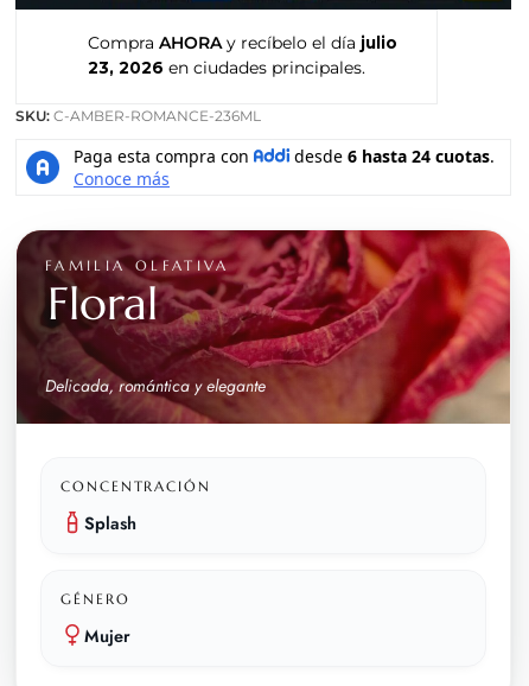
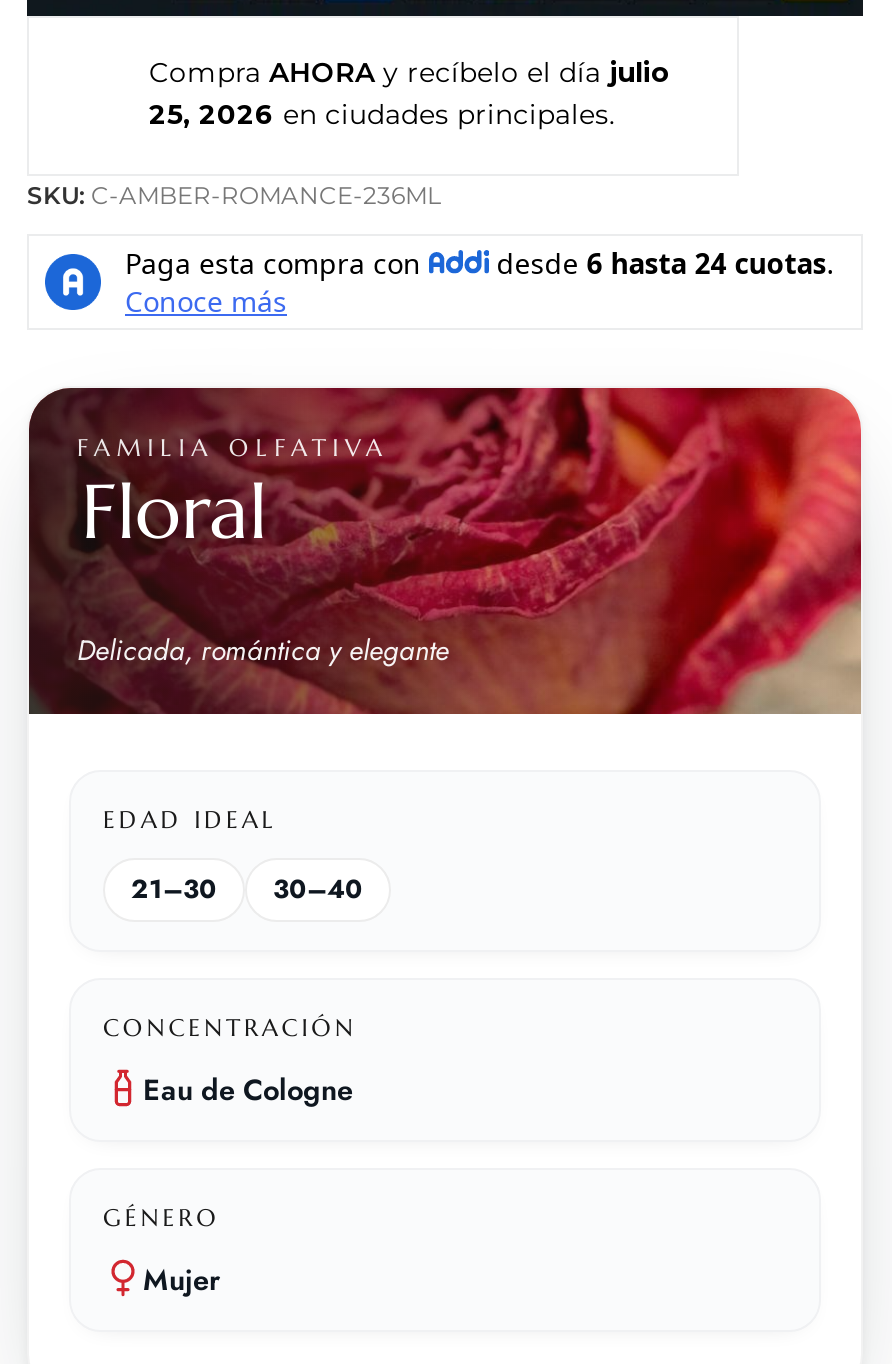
[88,58,365,77] 23, 2026 en ciudades principales. -> [149,97,615,129] 25, 2026 en ciudades principales.
none -> [103,803,363,907] EDAD IDEAL | 21–30 | 30–40
[84,510,136,535] Splash -> [143,1067,353,1109] Eau de Cologne

